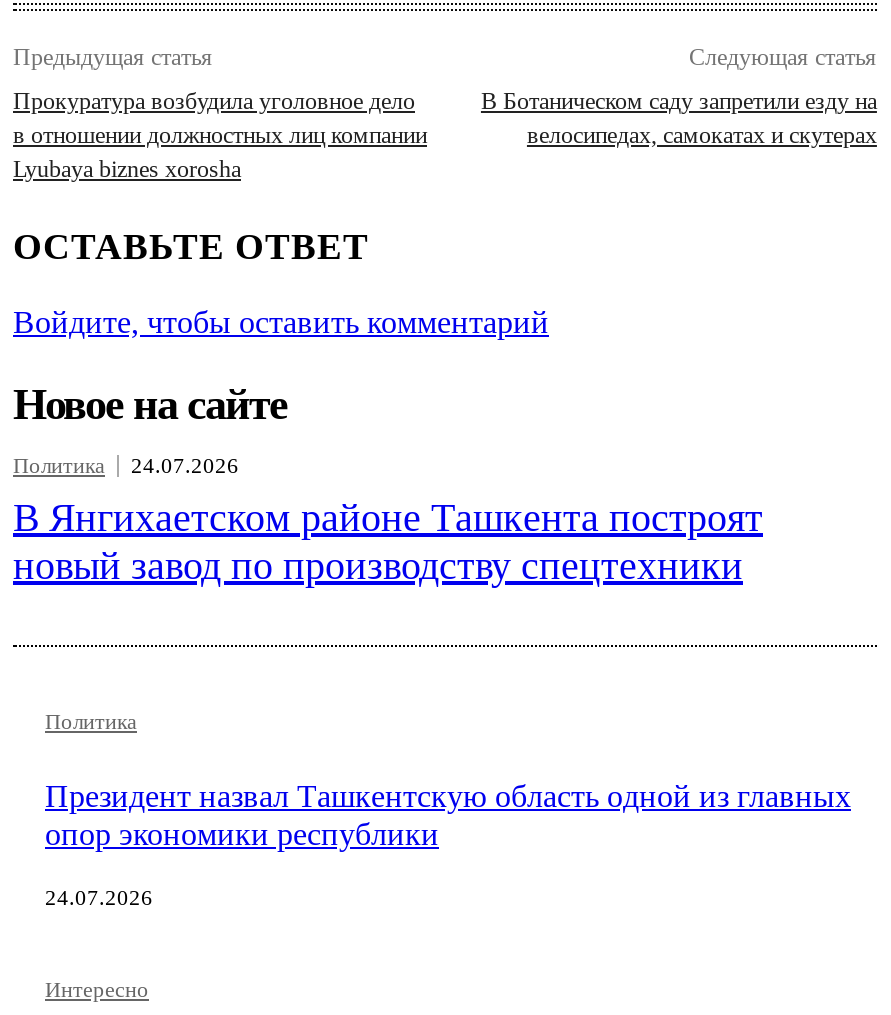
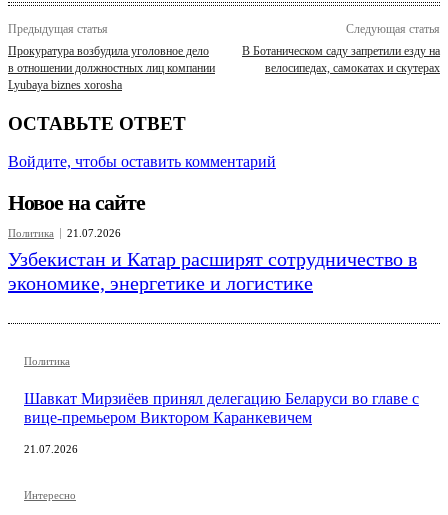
[13,454,763,588] 24.07.2026 | В Янгихаетском районе Ташкента построят | новый завод по производству спецтехники -> [8,227,417,294] 21.07.2026 | Узбекистан и Катар расширят сотрудничество в | экономике, энергетике и логистике
[45,780,851,852] Президент назвал Ташкентскую область одной из главных | опор экономики республики -> [24,390,419,426] Шавкат Мирзиёев принял делегацию Беларуси во главе с | вице-премьером Виктором Каранкевичем
[45,886,153,910] 24.07.2026 -> [24,443,78,455] 21.07.2026

